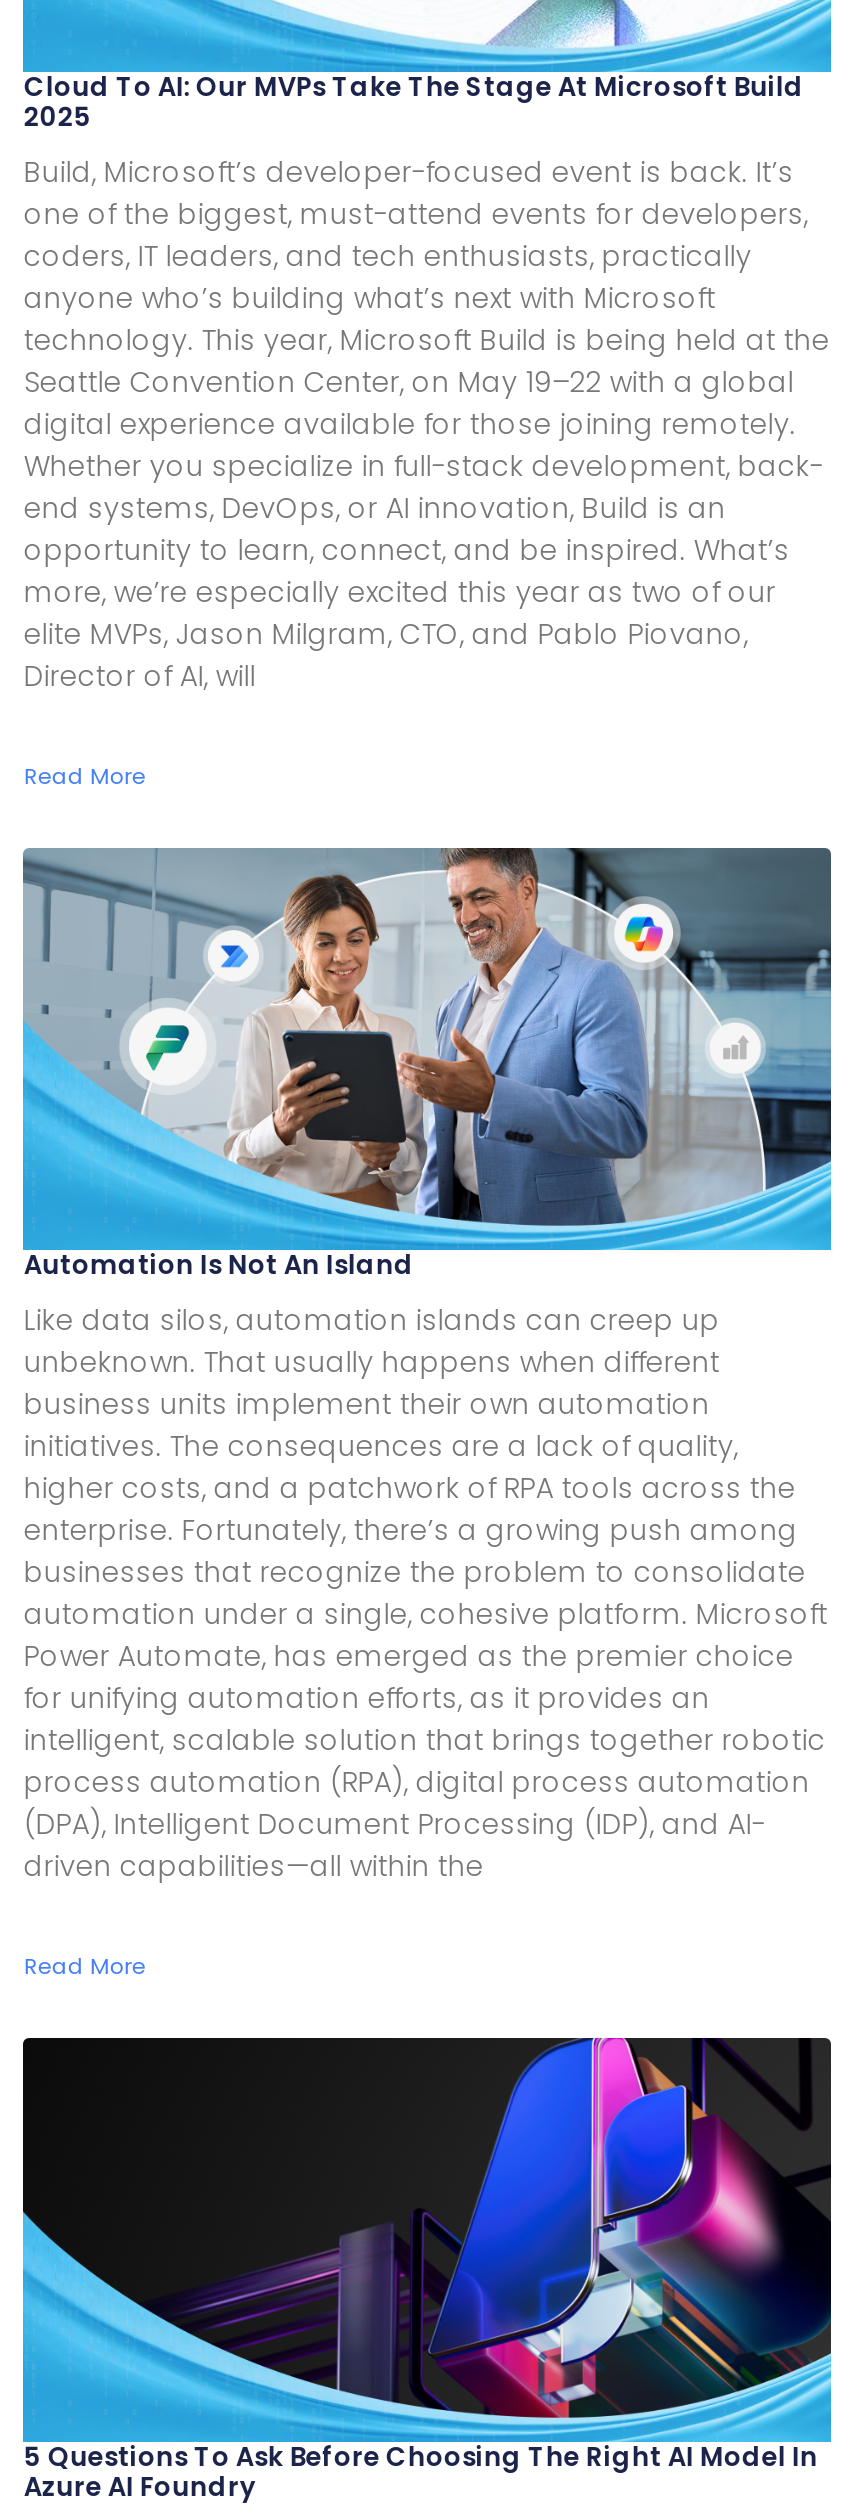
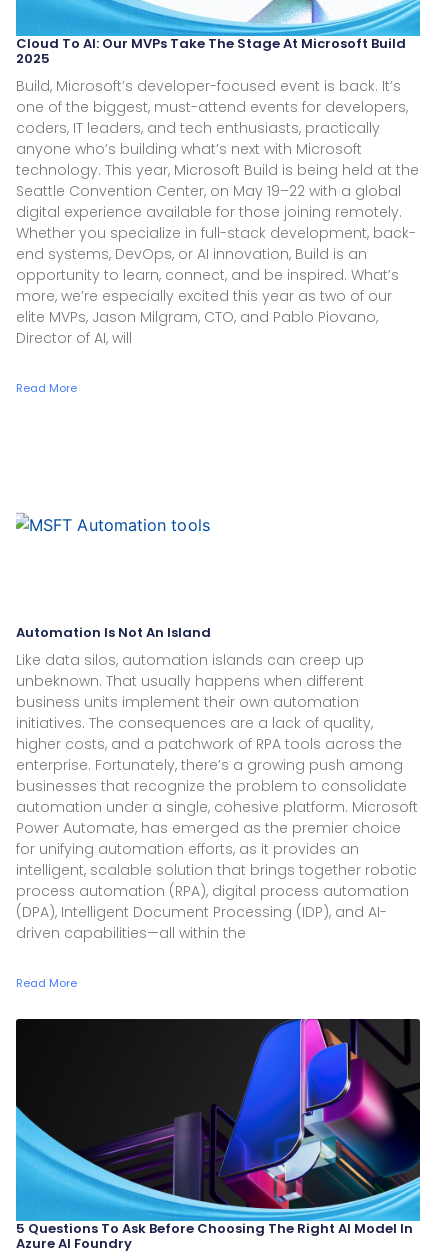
[21,846,833,1252] [image] -> none

